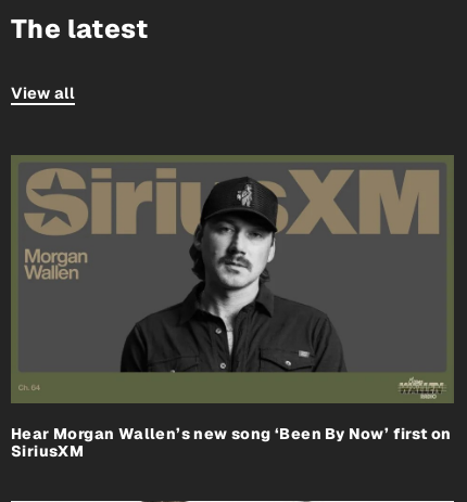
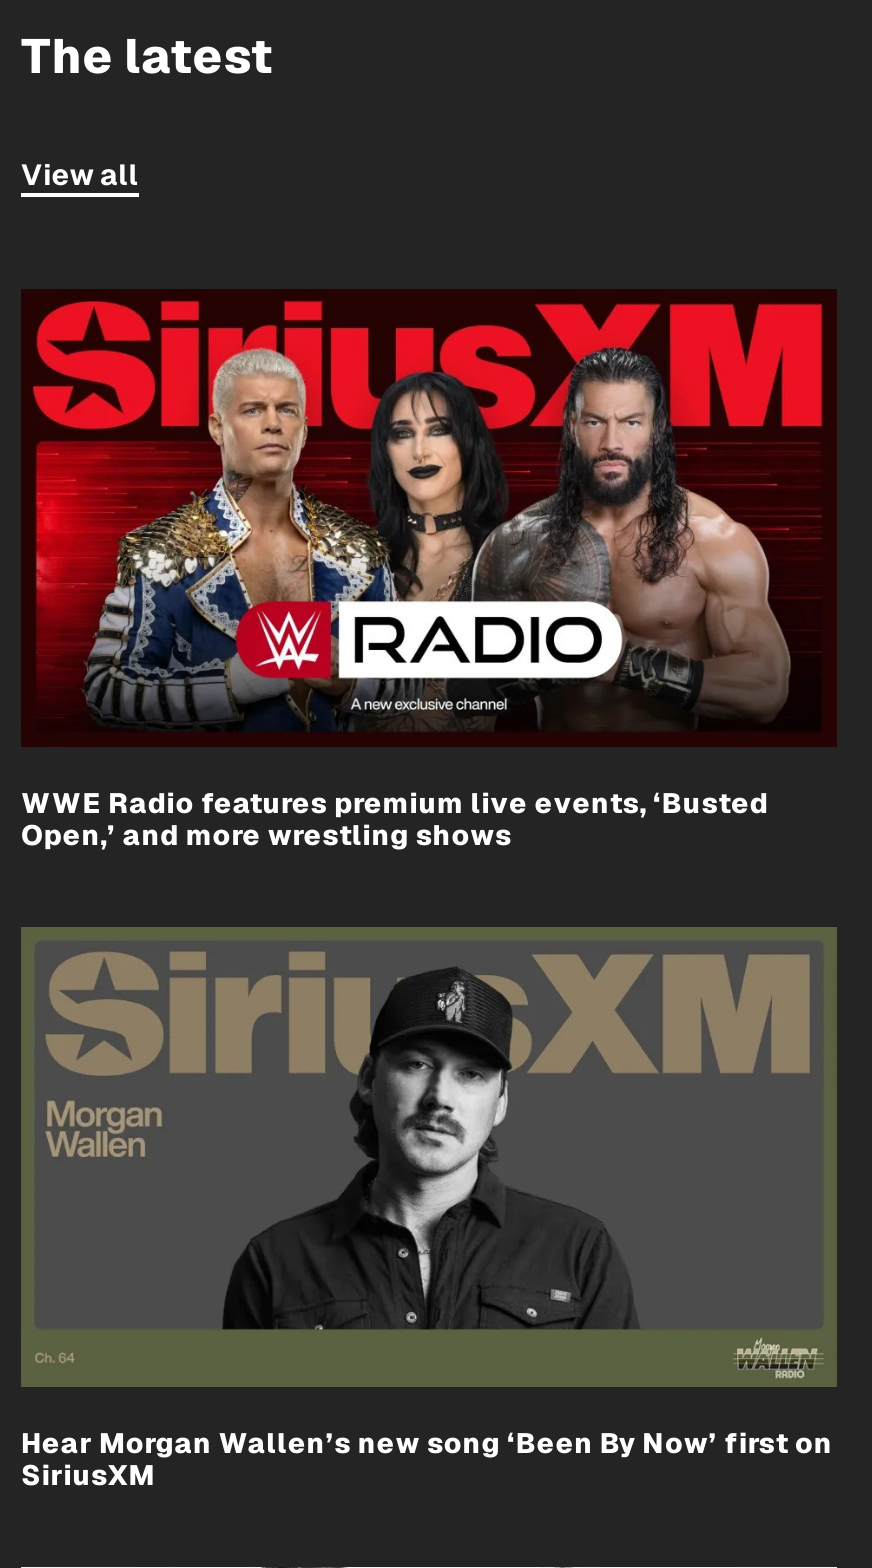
none -> [21,291,835,854] [image] | WWE Radio features premium live events, ‘Busted | Open,’ and more wrestling shows

